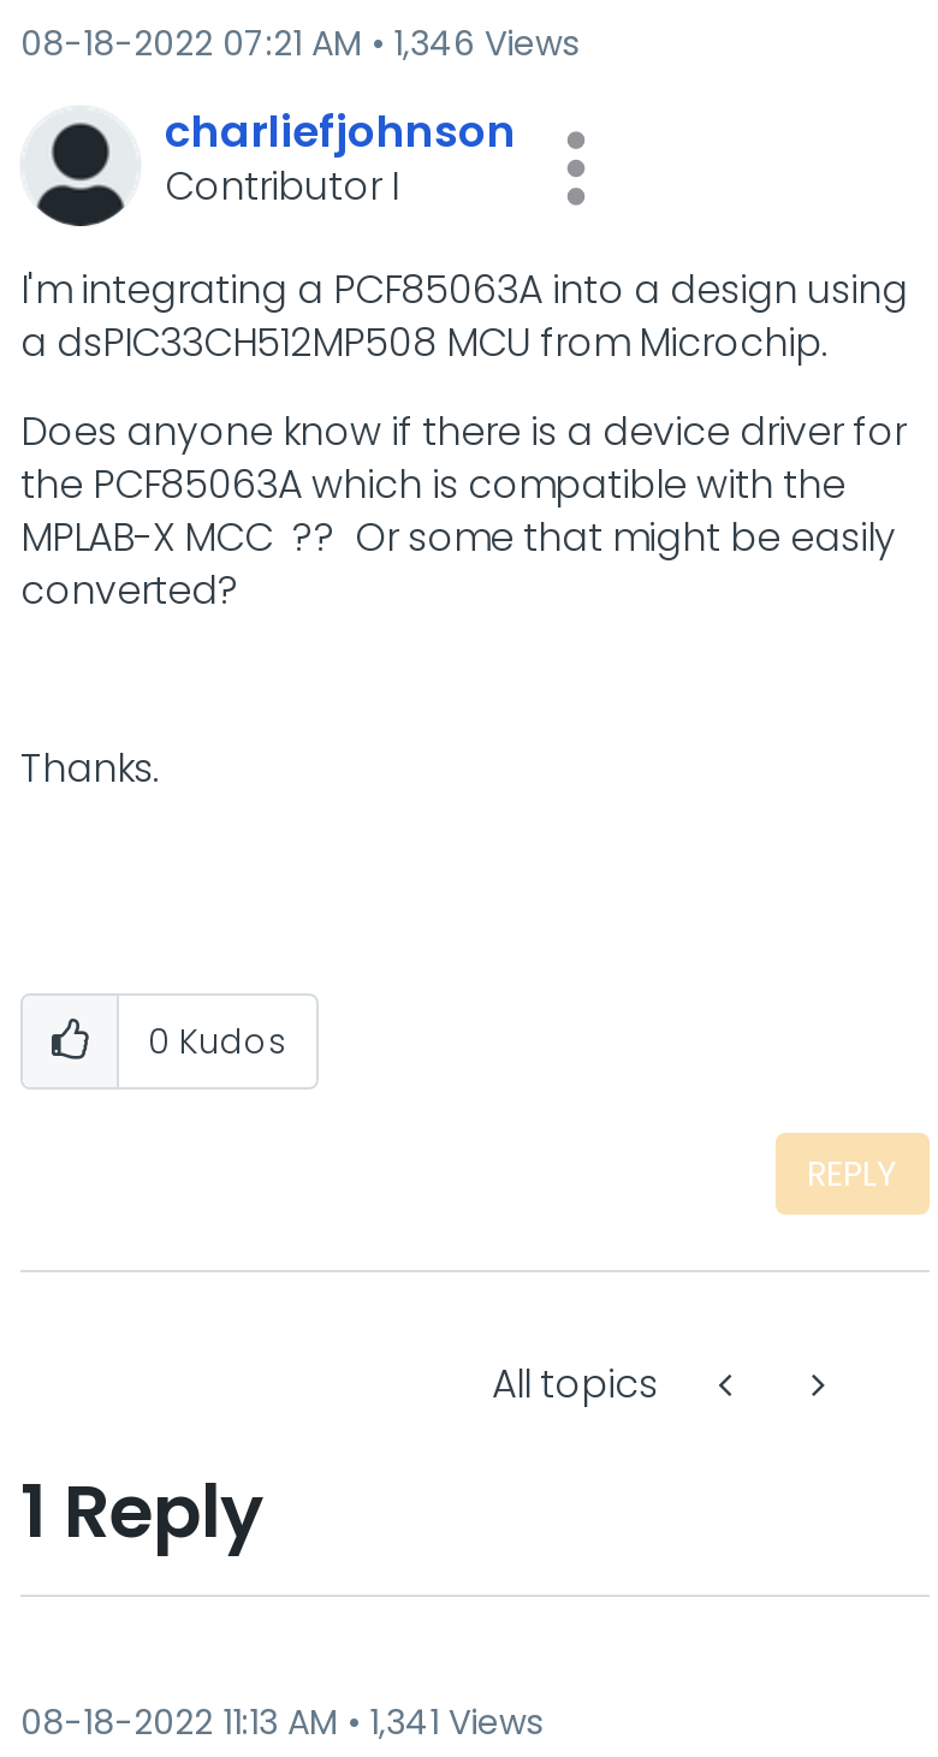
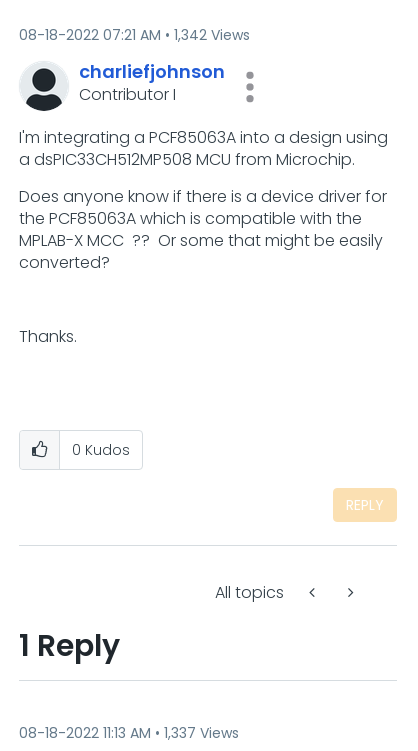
[20,19,578,67] 08-18-2022 07:21 AM 1,346 Views -> [19,25,250,45] 08-18-2022 07:21 AM 1,342 Views
[20,1698,542,1746] 08-18-2022 11:13 AM 1,341 Views -> [19,723,239,743] 08-18-2022 11:13 AM 1,337 Views

